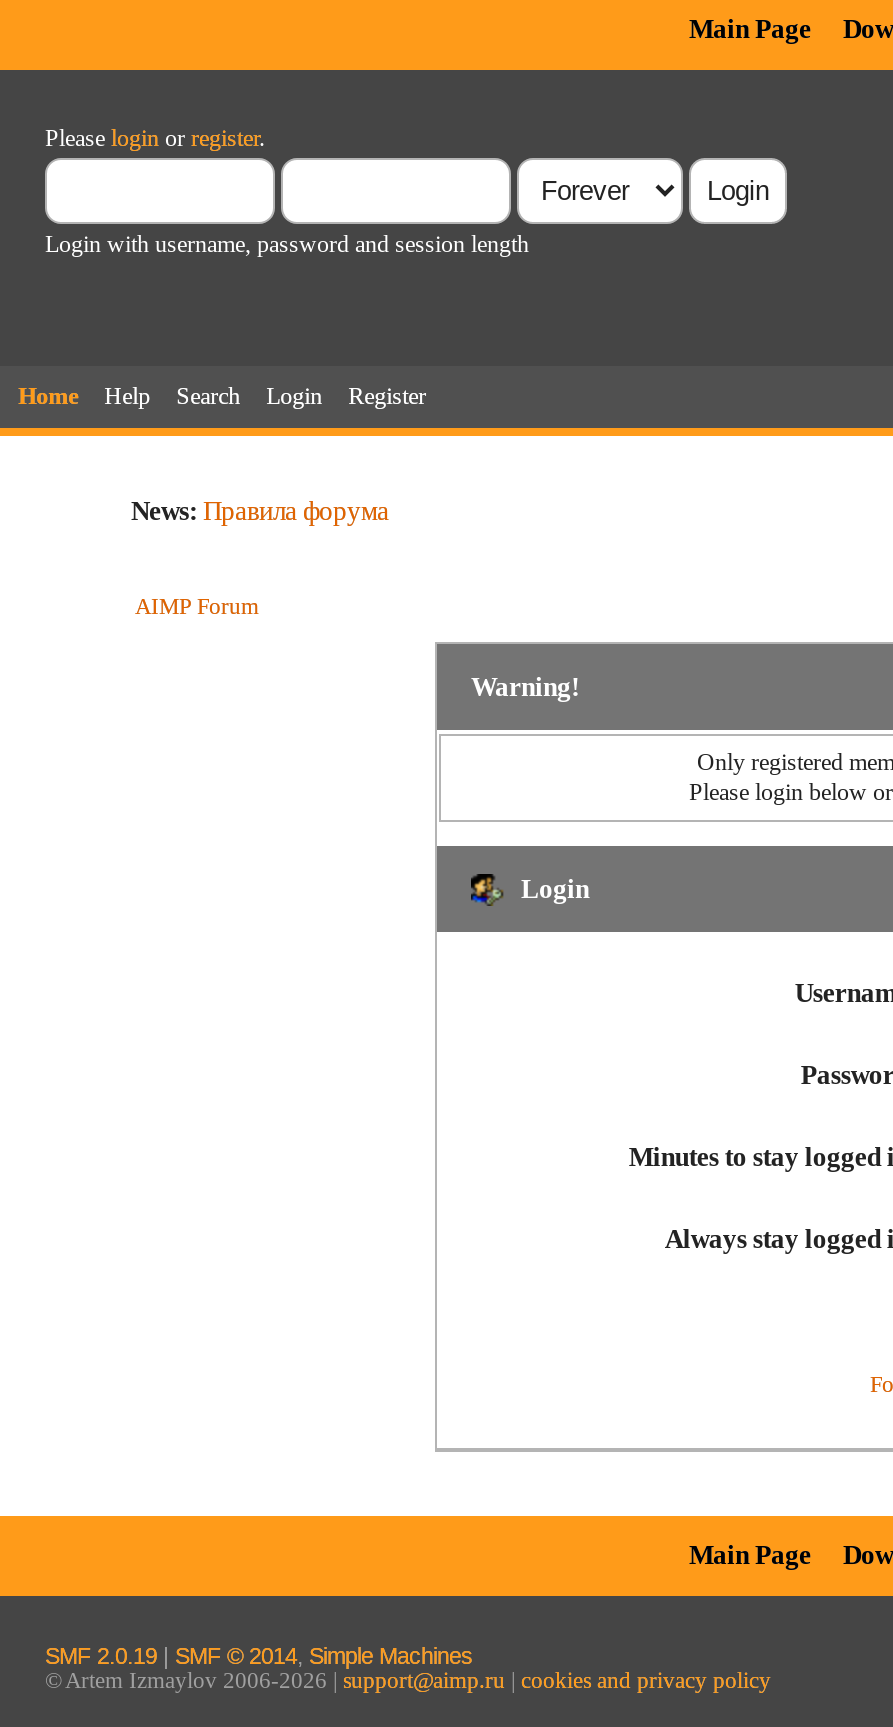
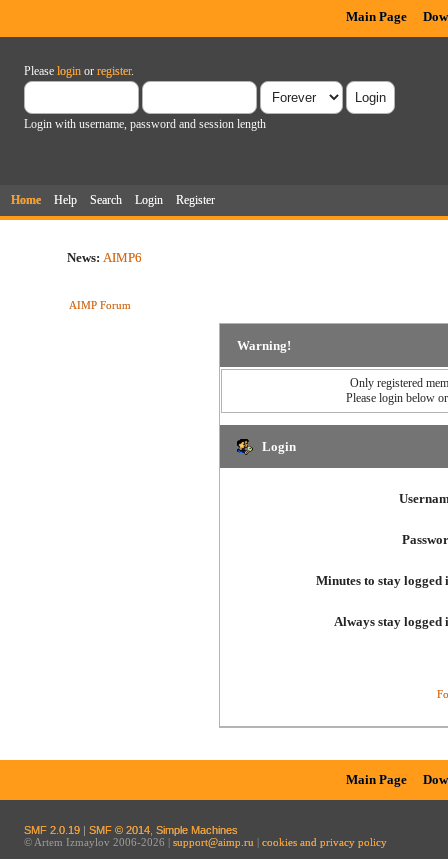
[131,496,389,526] News: Правила форума -> [67,250,142,265] News: AIMP6

